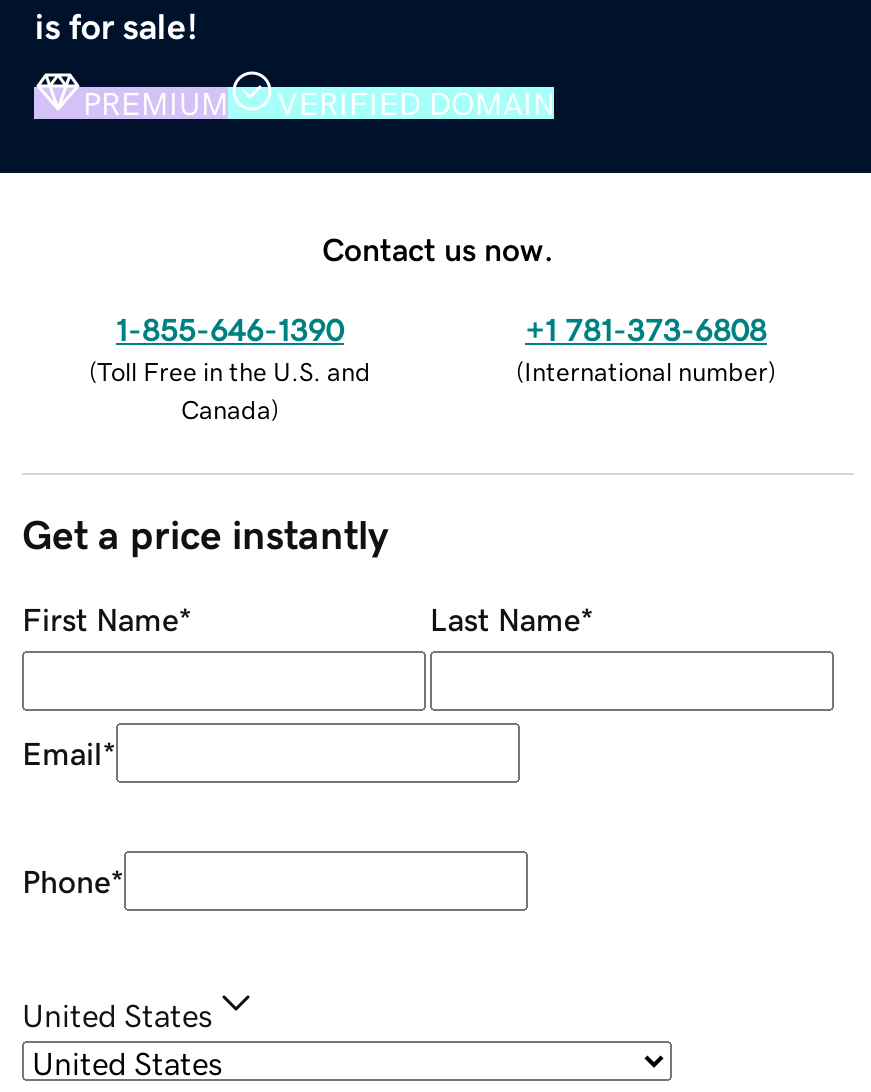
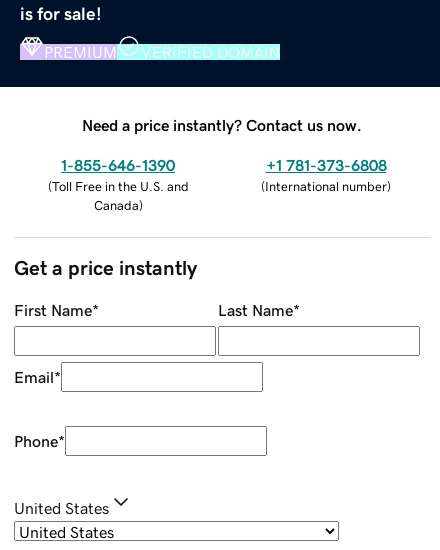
[322,232,554,264] Contact us now. -> [82,117,362,133] Need a price instantly? Contact us now.

